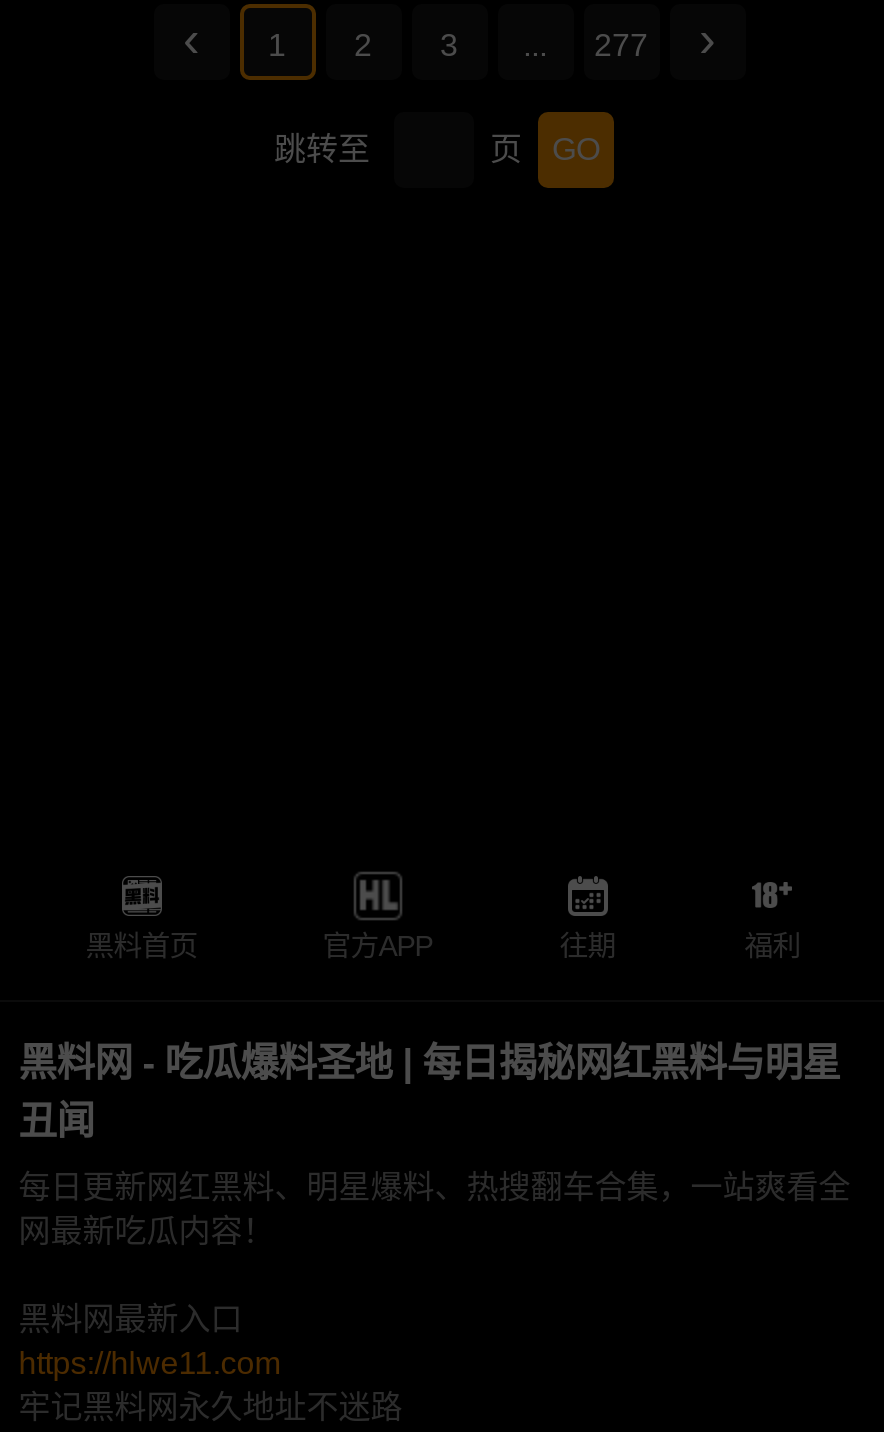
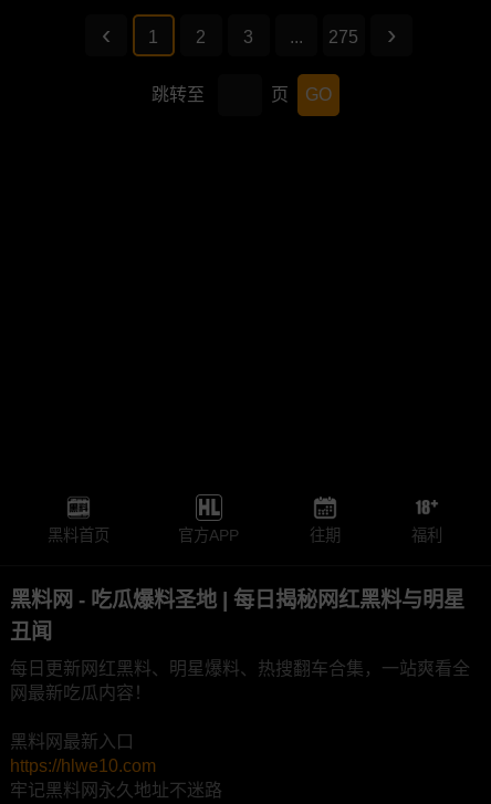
[594,28,648,62] 277 -> [328,28,358,47] 275
[18,1347,280,1381] https://hlwe11.com -> [10,757,156,776] https://hlwe10.com

